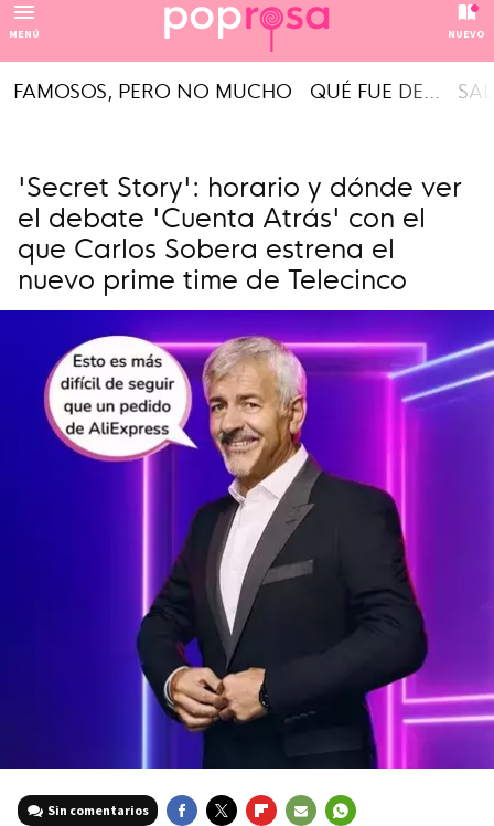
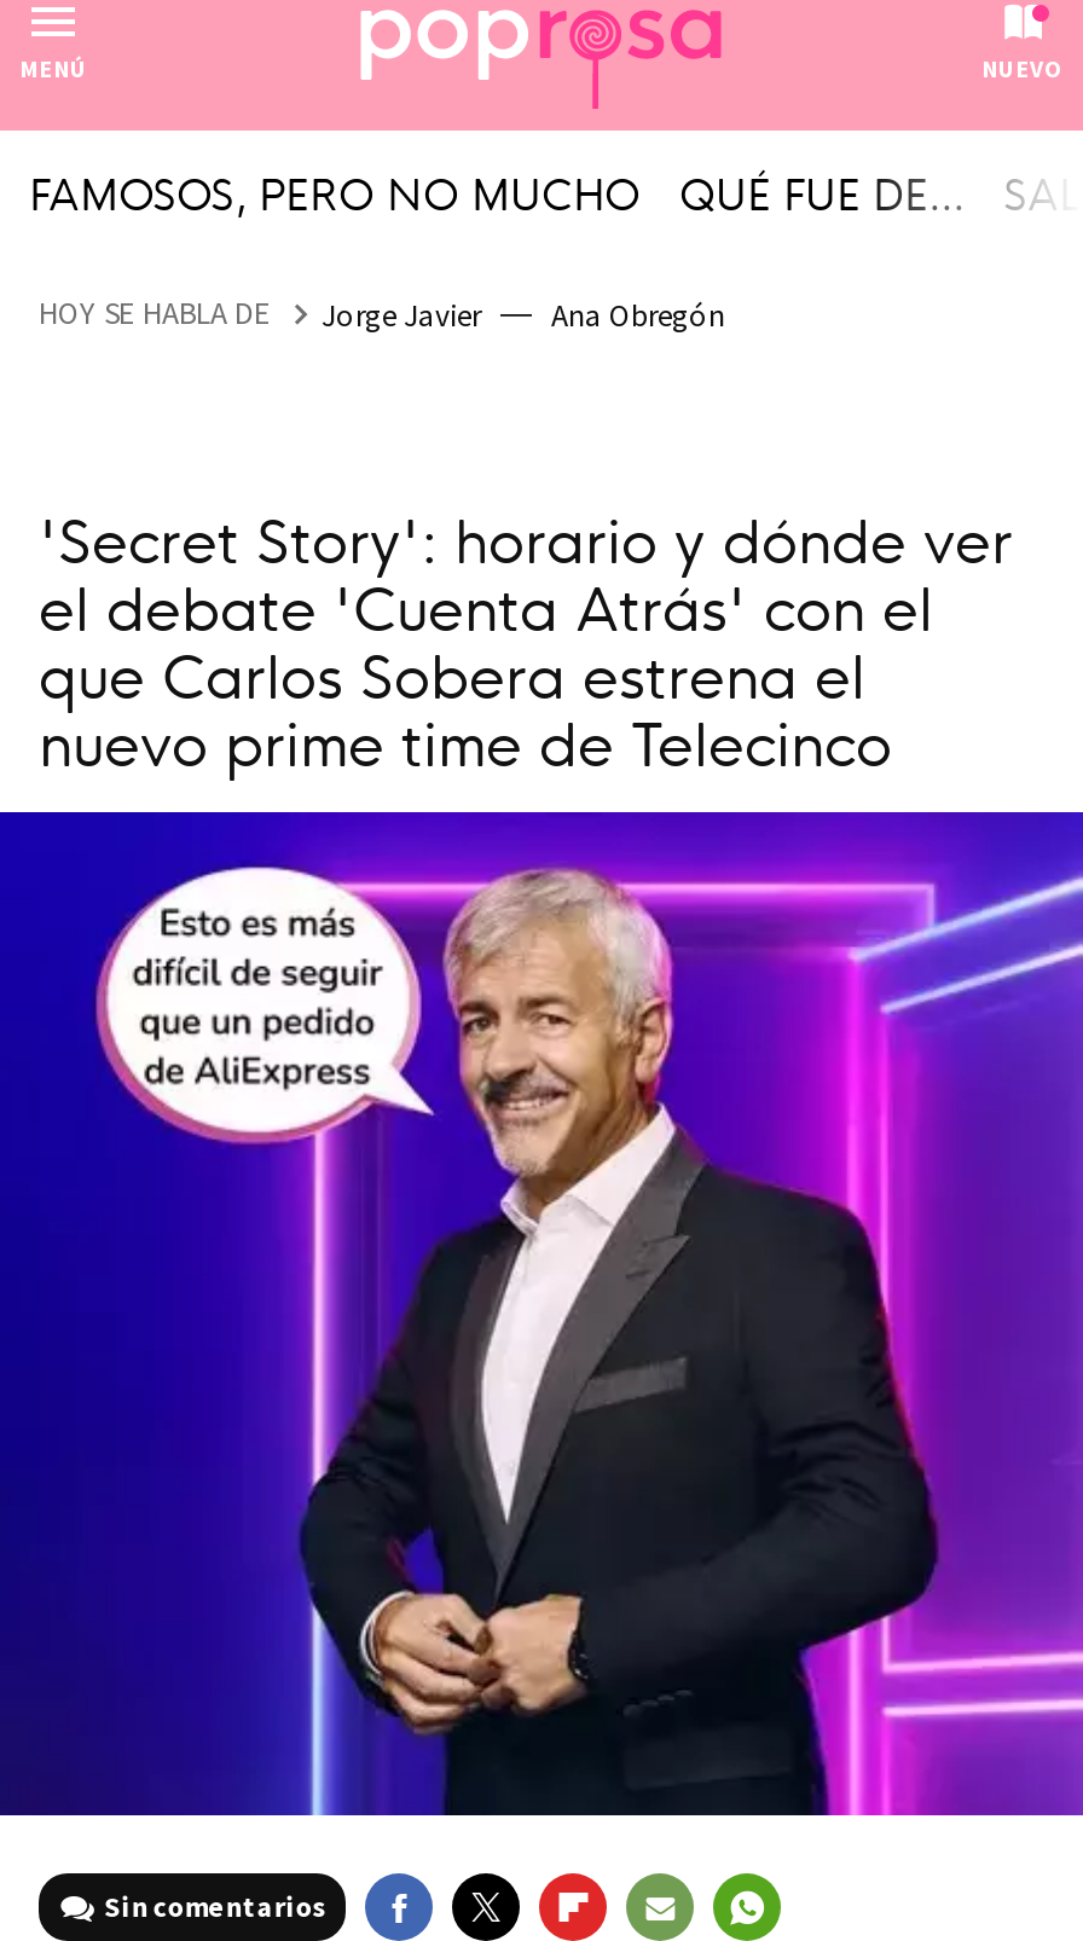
none -> [39,292,725,335] HOY SE HABLA DE | Jorge Javier | Ana Obregón

